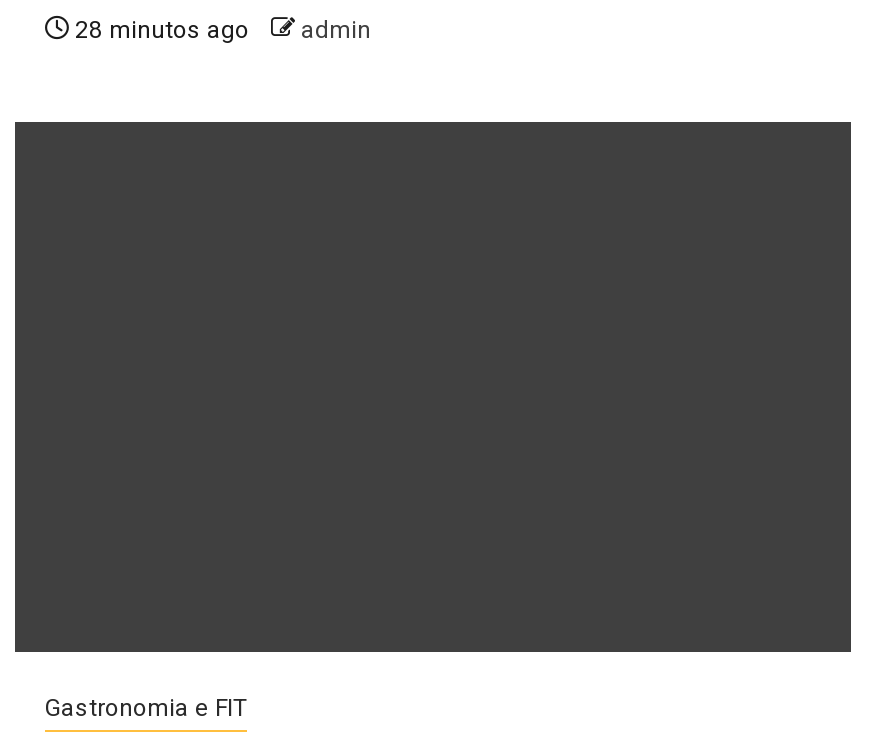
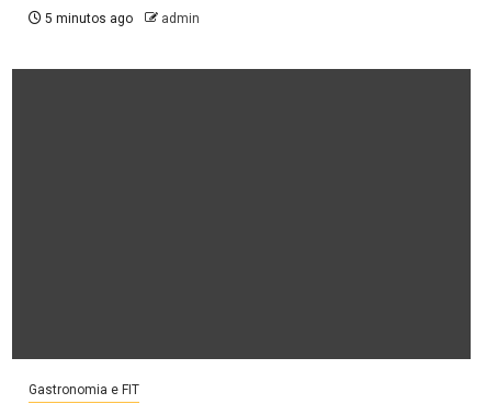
[69,17,371,45] 28 minutos ago admin -> [42,11,200,27] 5 minutos ago admin

